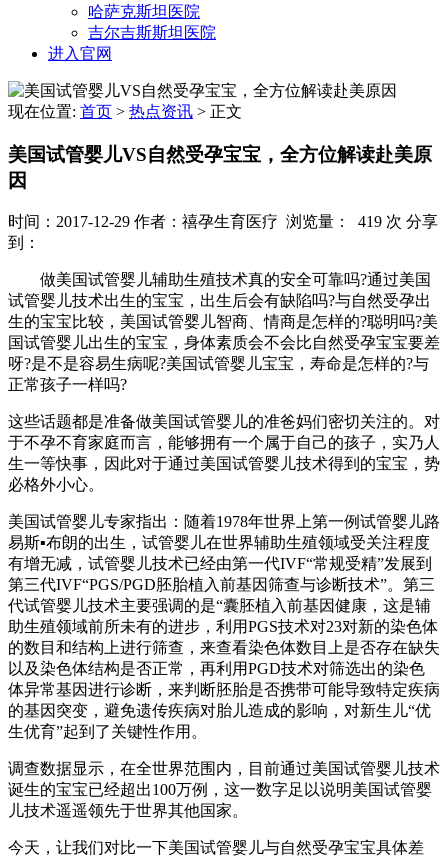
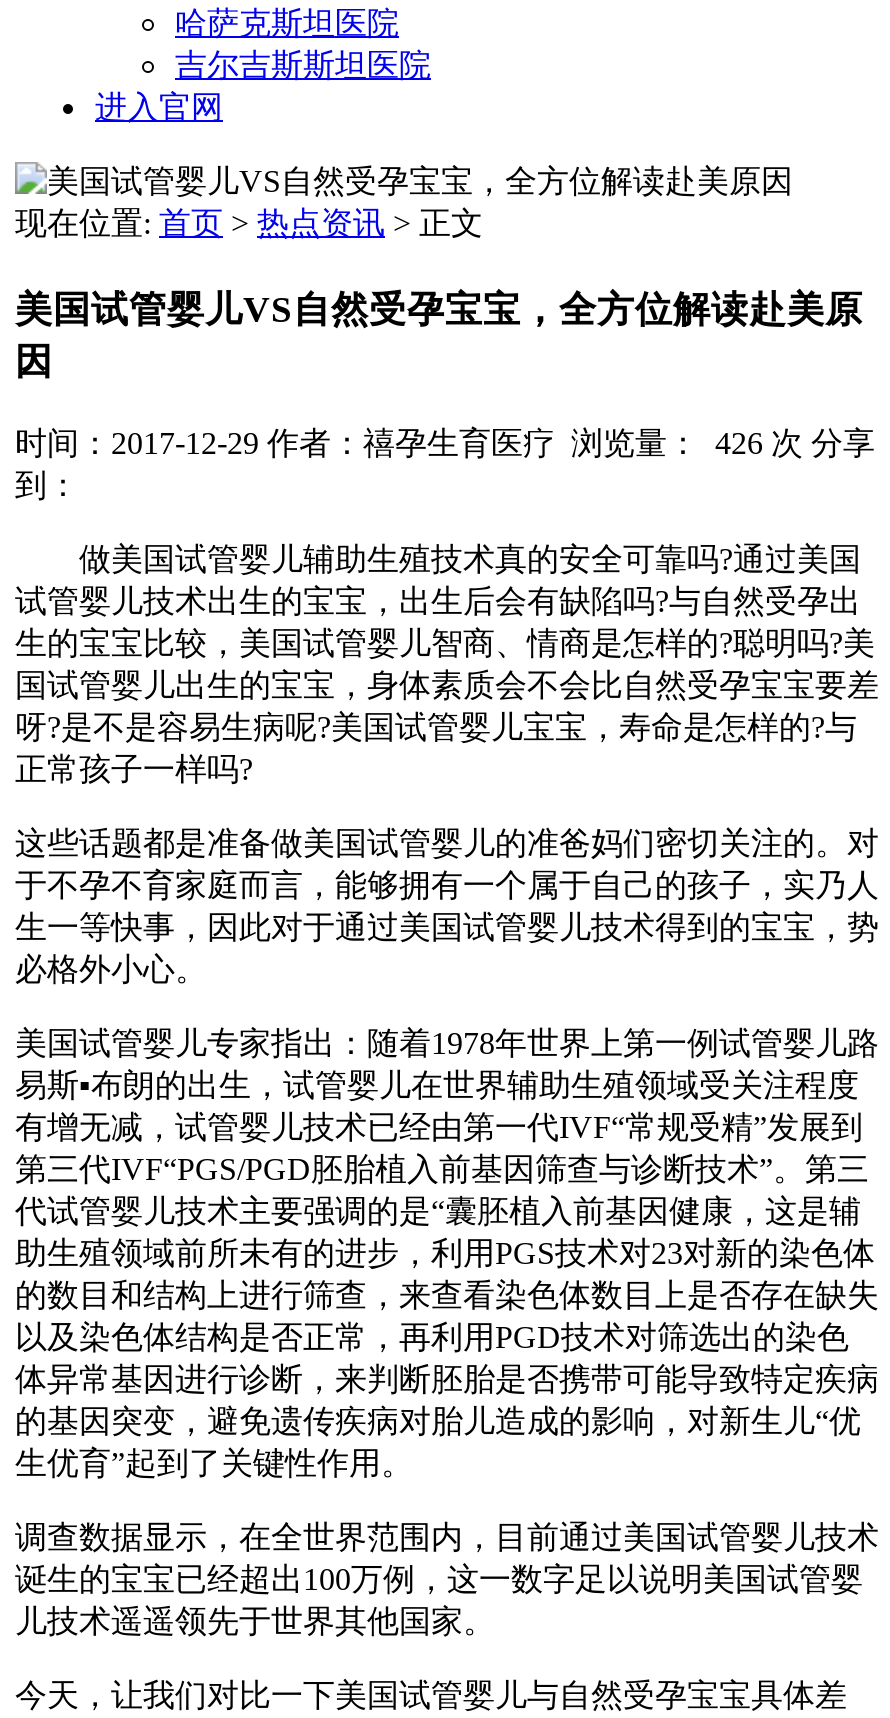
[8,213,438,230] 时间：2017-12-29 作者：禧孕生育医疗 浏览量： 419 次 分享 -> [15,427,875,461] 时间：2017-12-29 作者：禧孕生育医疗 浏览量： 426 次 分享

